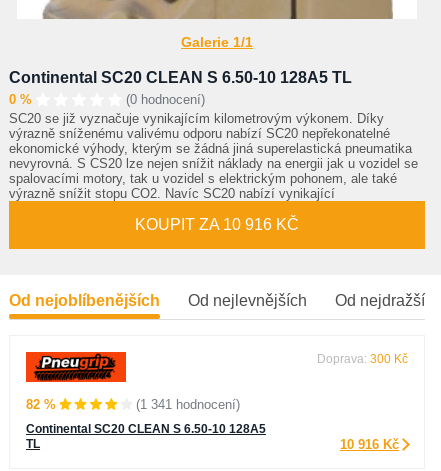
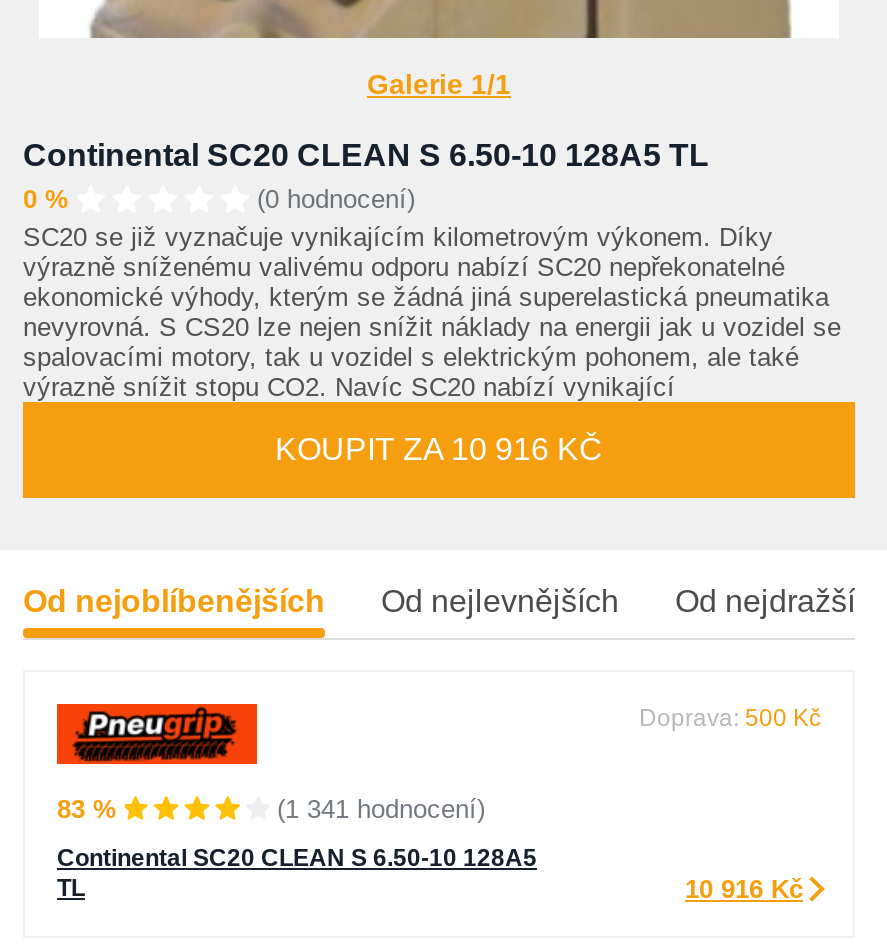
[317,351,408,365] Doprava: 300 Kč -> [639,703,821,731] Doprava: 500 Kč
[26,397,56,412] 82 % -> [57,795,117,825] 83 %

